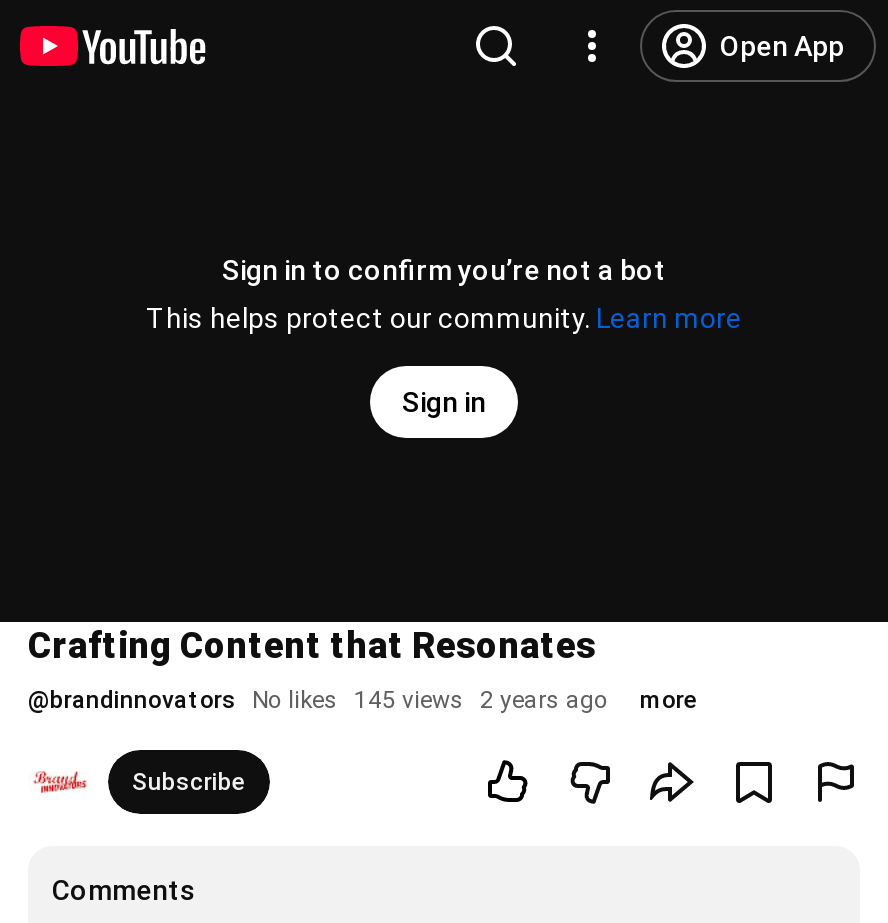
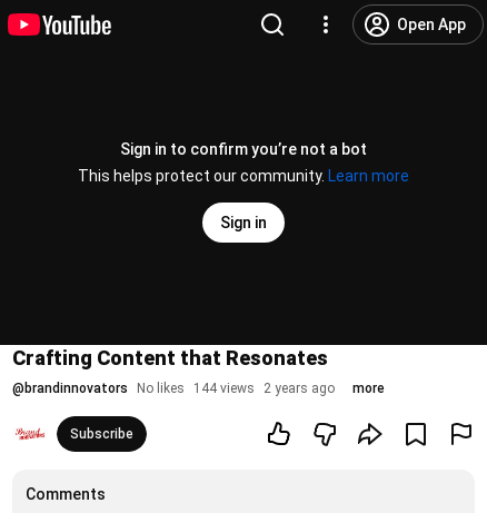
[28,686,608,714] @brandinnovators No likes 145 views 2 years ago -> [12,381,335,396] @brandinnovators No likes 144 views 2 years ago

